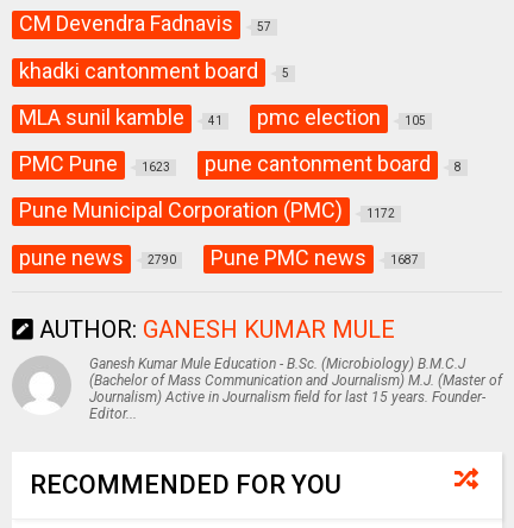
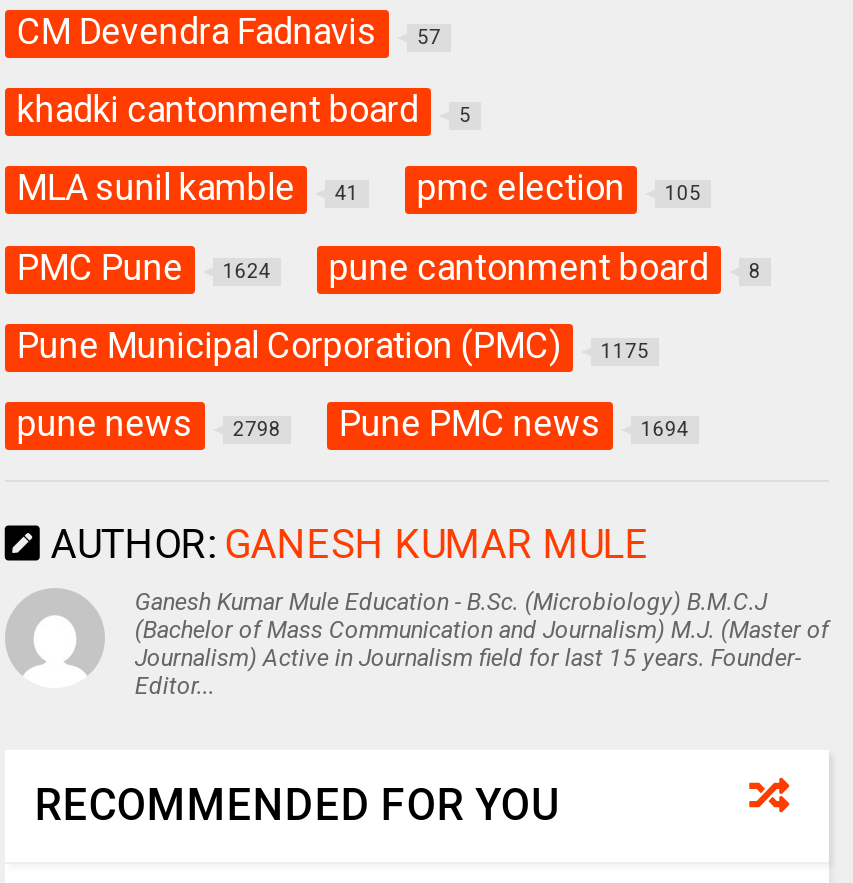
[19,151,170,176] PMC Pune 1623 -> [17,245,271,287] PMC Pune 1624
[19,198,395,223] Pune Municipal Corporation (PMC) 1172 -> [17,324,649,366] Pune Municipal Corporation (PMC) 1175
[19,245,176,270] pune news 2790 -> [17,402,281,444] pune news 2798
[210,245,419,270] Pune PMC news 1687 -> [339,402,689,444] Pune PMC news 1694

